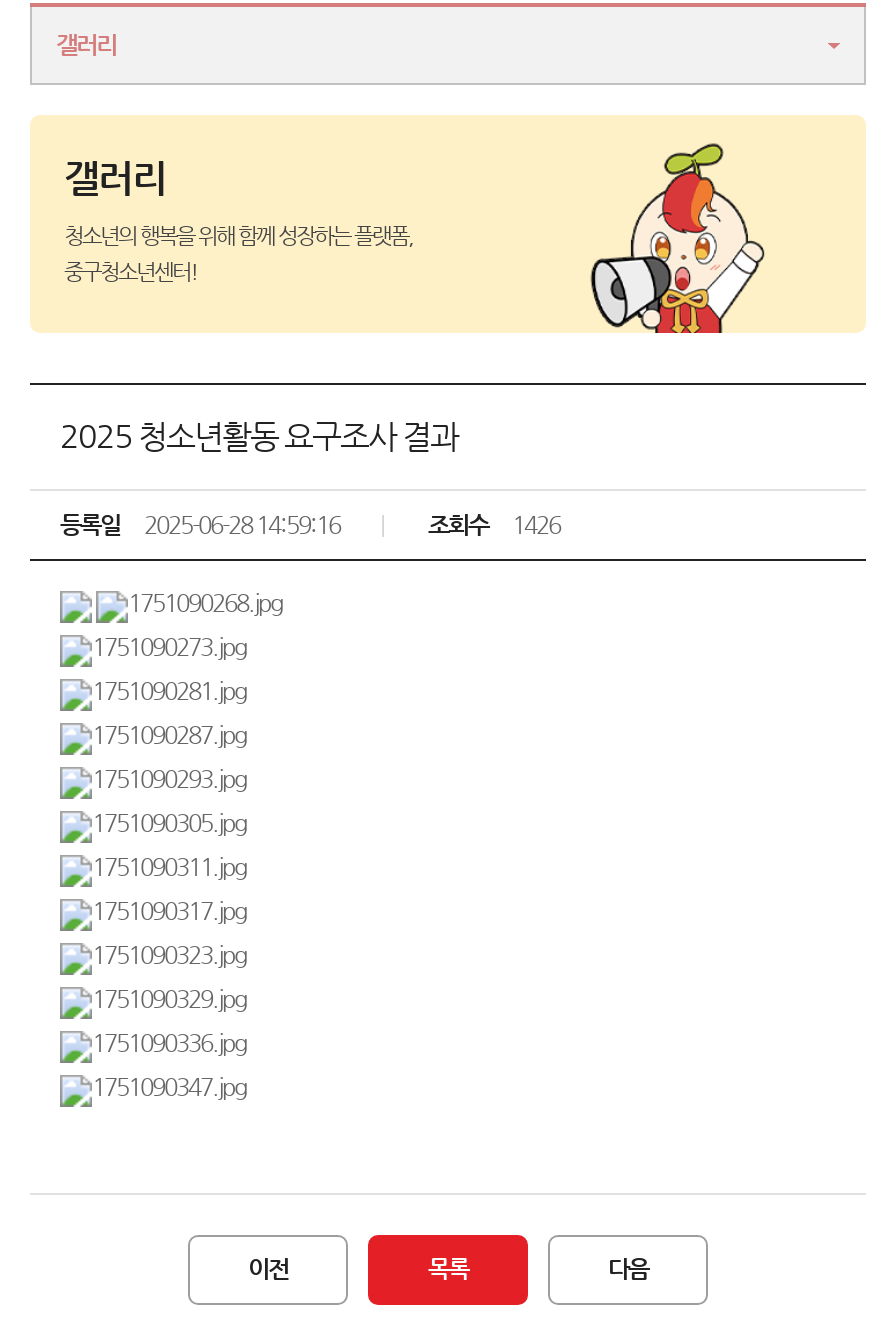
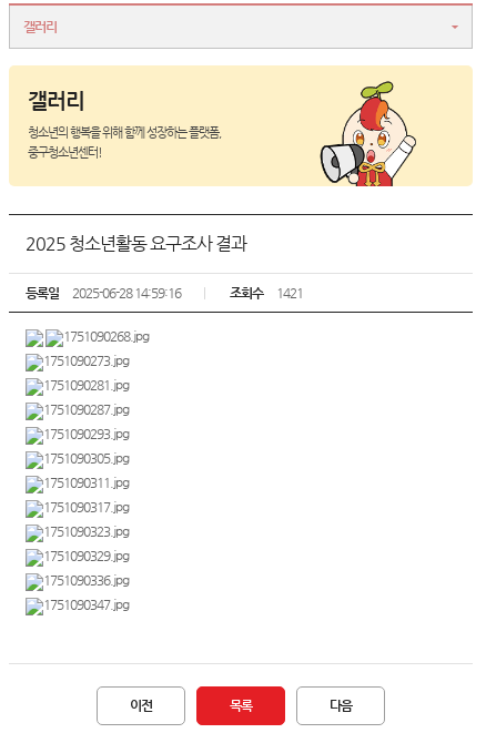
[428,511,560,539] 조회수 1426 -> [230,285,303,301] 조회수 1421

